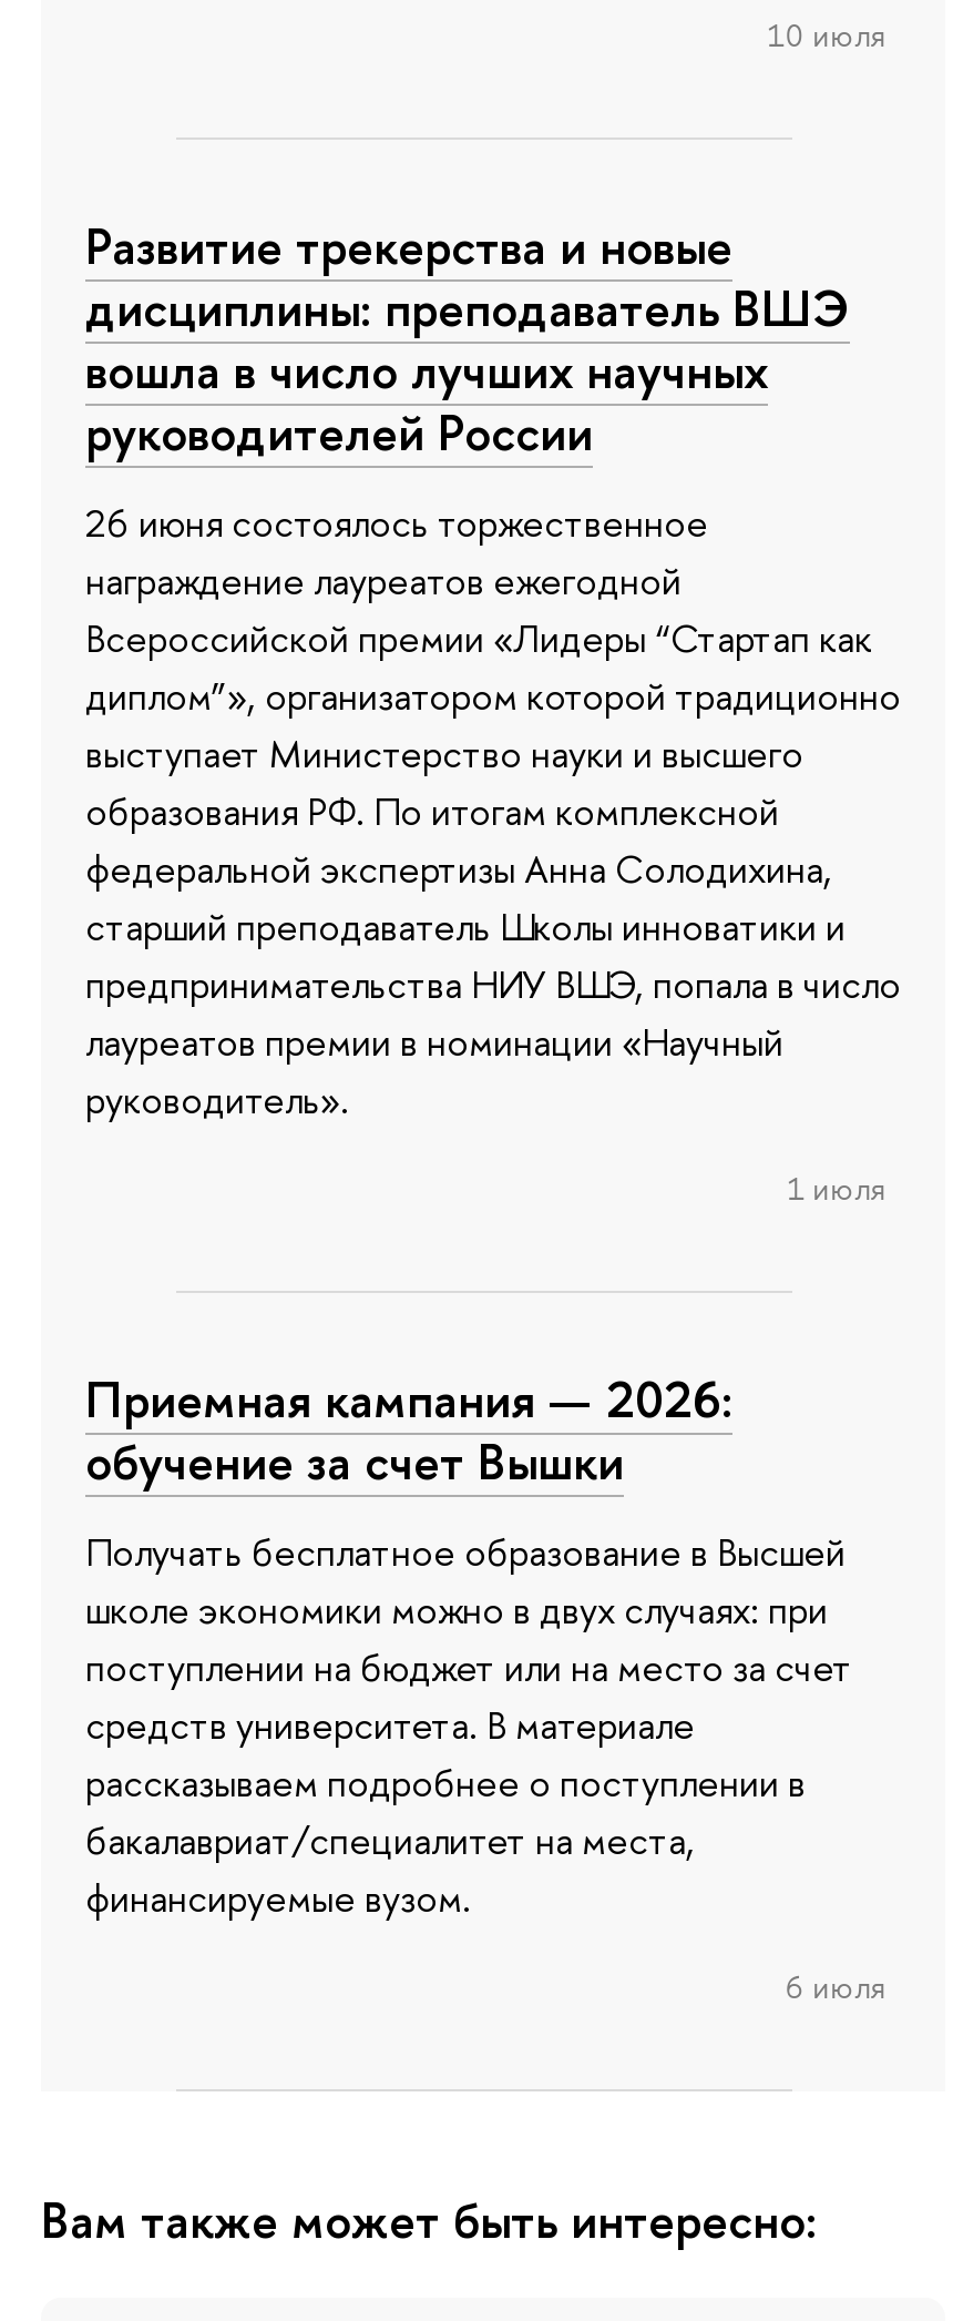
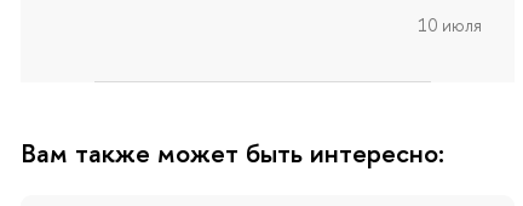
[85,214,901,2006] Развитие трекерства и новые | дисциплины: преподаватель ВШЭ | вошла в число лучших научных | руководителей России | 26 июня состоялось торжественное | награждение лауреатов ежегодной | Всероссийской премии «Лидеры “Стартап как | диплом”», организатором которой традиционно | выступает Министерство науки и высшего | образования РФ. По итогам комплексной | федеральной экспертизы Анна Солодихина, | старший преподаватель Школы инноватики и | предпринимательства НИУ ВШЭ, попала в число | лауреатов премии в номинации «Научный | руководитель». | 1 июля | Приемная кампания — 2026: | обучение за счет Вышки | Получать бесплатное образование в Высшей | школе экономики можно в двух случаях: при | поступлении на бюджет или на место за счет | средств университета. В материале | рассказываем подробнее о поступлении в | бакалавриат/специалитет на места, | финансируемые вузом. | 6 июля -> none

